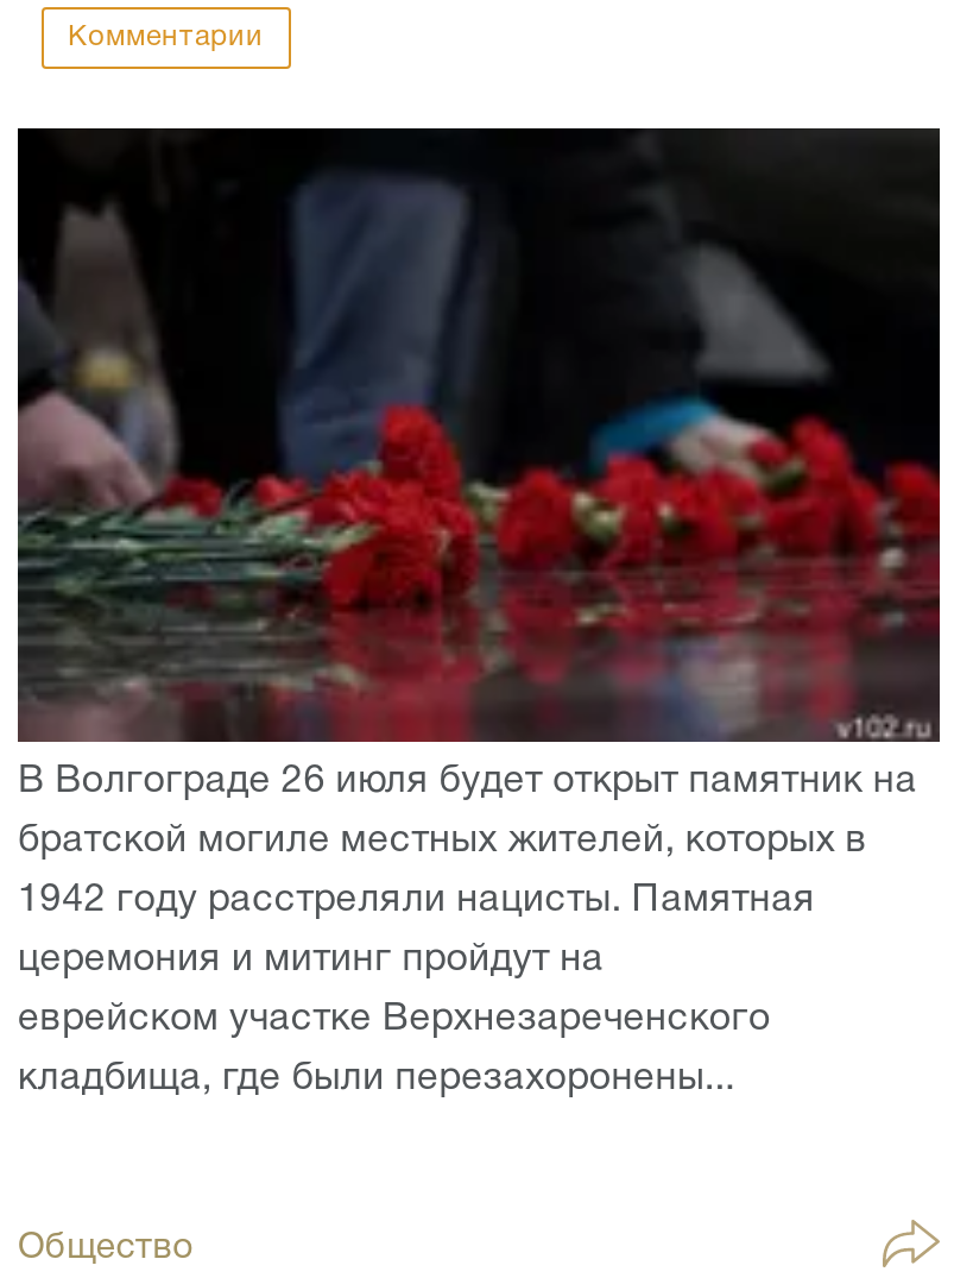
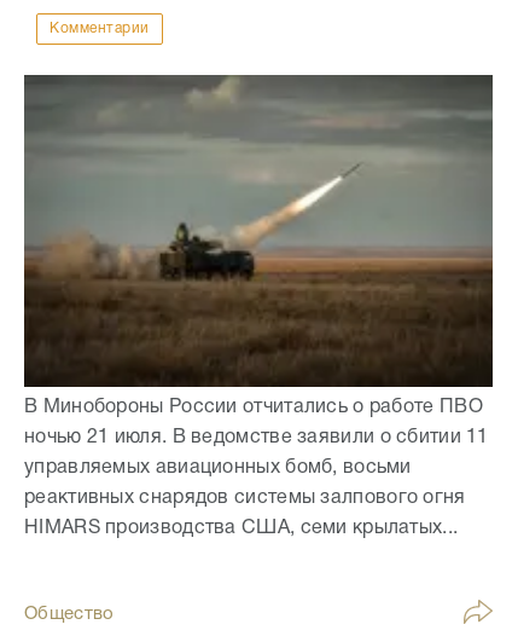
[15,126,942,1097] [image] | В Волгограде 26 июля будет открыт памятник на | братской могиле местных жителей, которых в | 1942 году расстреляли нацисты. Памятная | церемония и митинг пройдут на | еврейском участке Верхнезареченского | кладбища, где были перезахоронены... -> [24,74,494,537] [image] | В Минобороны России отчитались о работе ПВО | ночью 21 июля. В ведомстве заявили о сбитии 11 | управляемых авиационных бомб, восьми | реактивных снарядов системы залпового огня | HIMARS производства США, семи крылатых...

